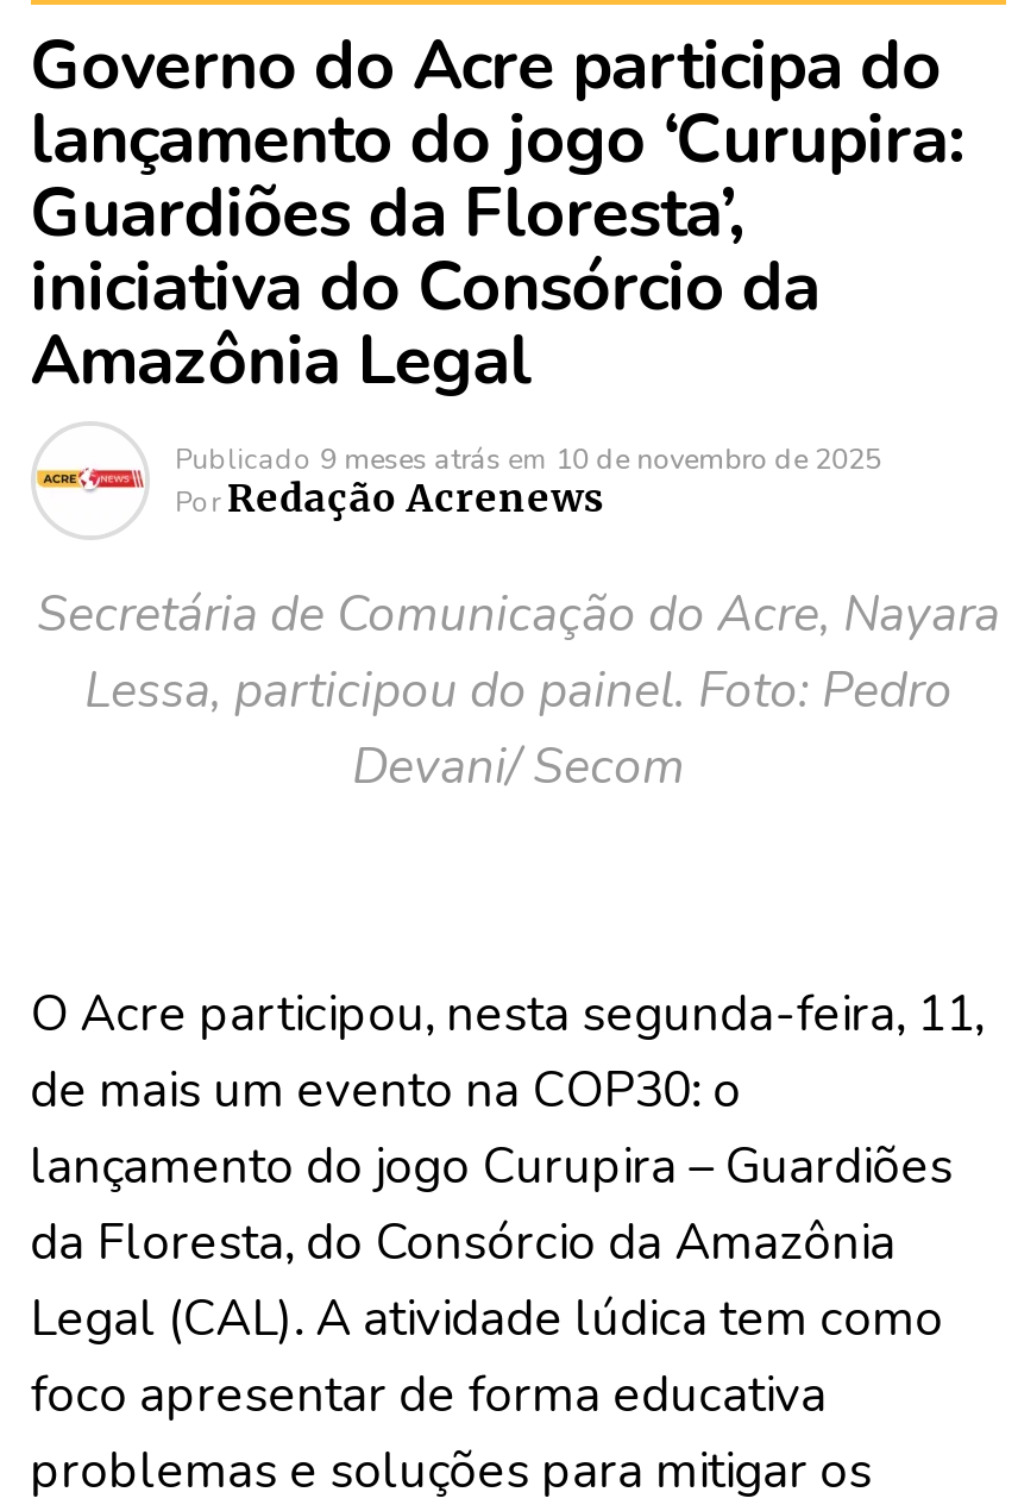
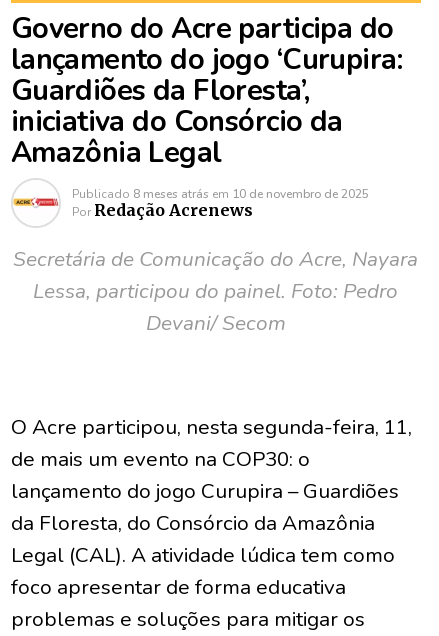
[175,440,882,478] Publicado 9 meses atrás em 10 de novembro de 2025 -> [72,186,369,202] Publicado 8 meses atrás em 10 de novembro de 2025

